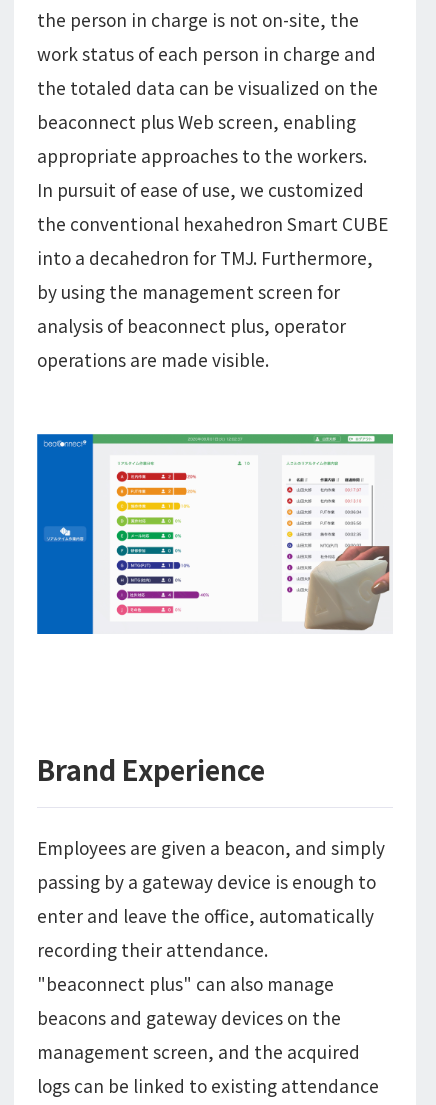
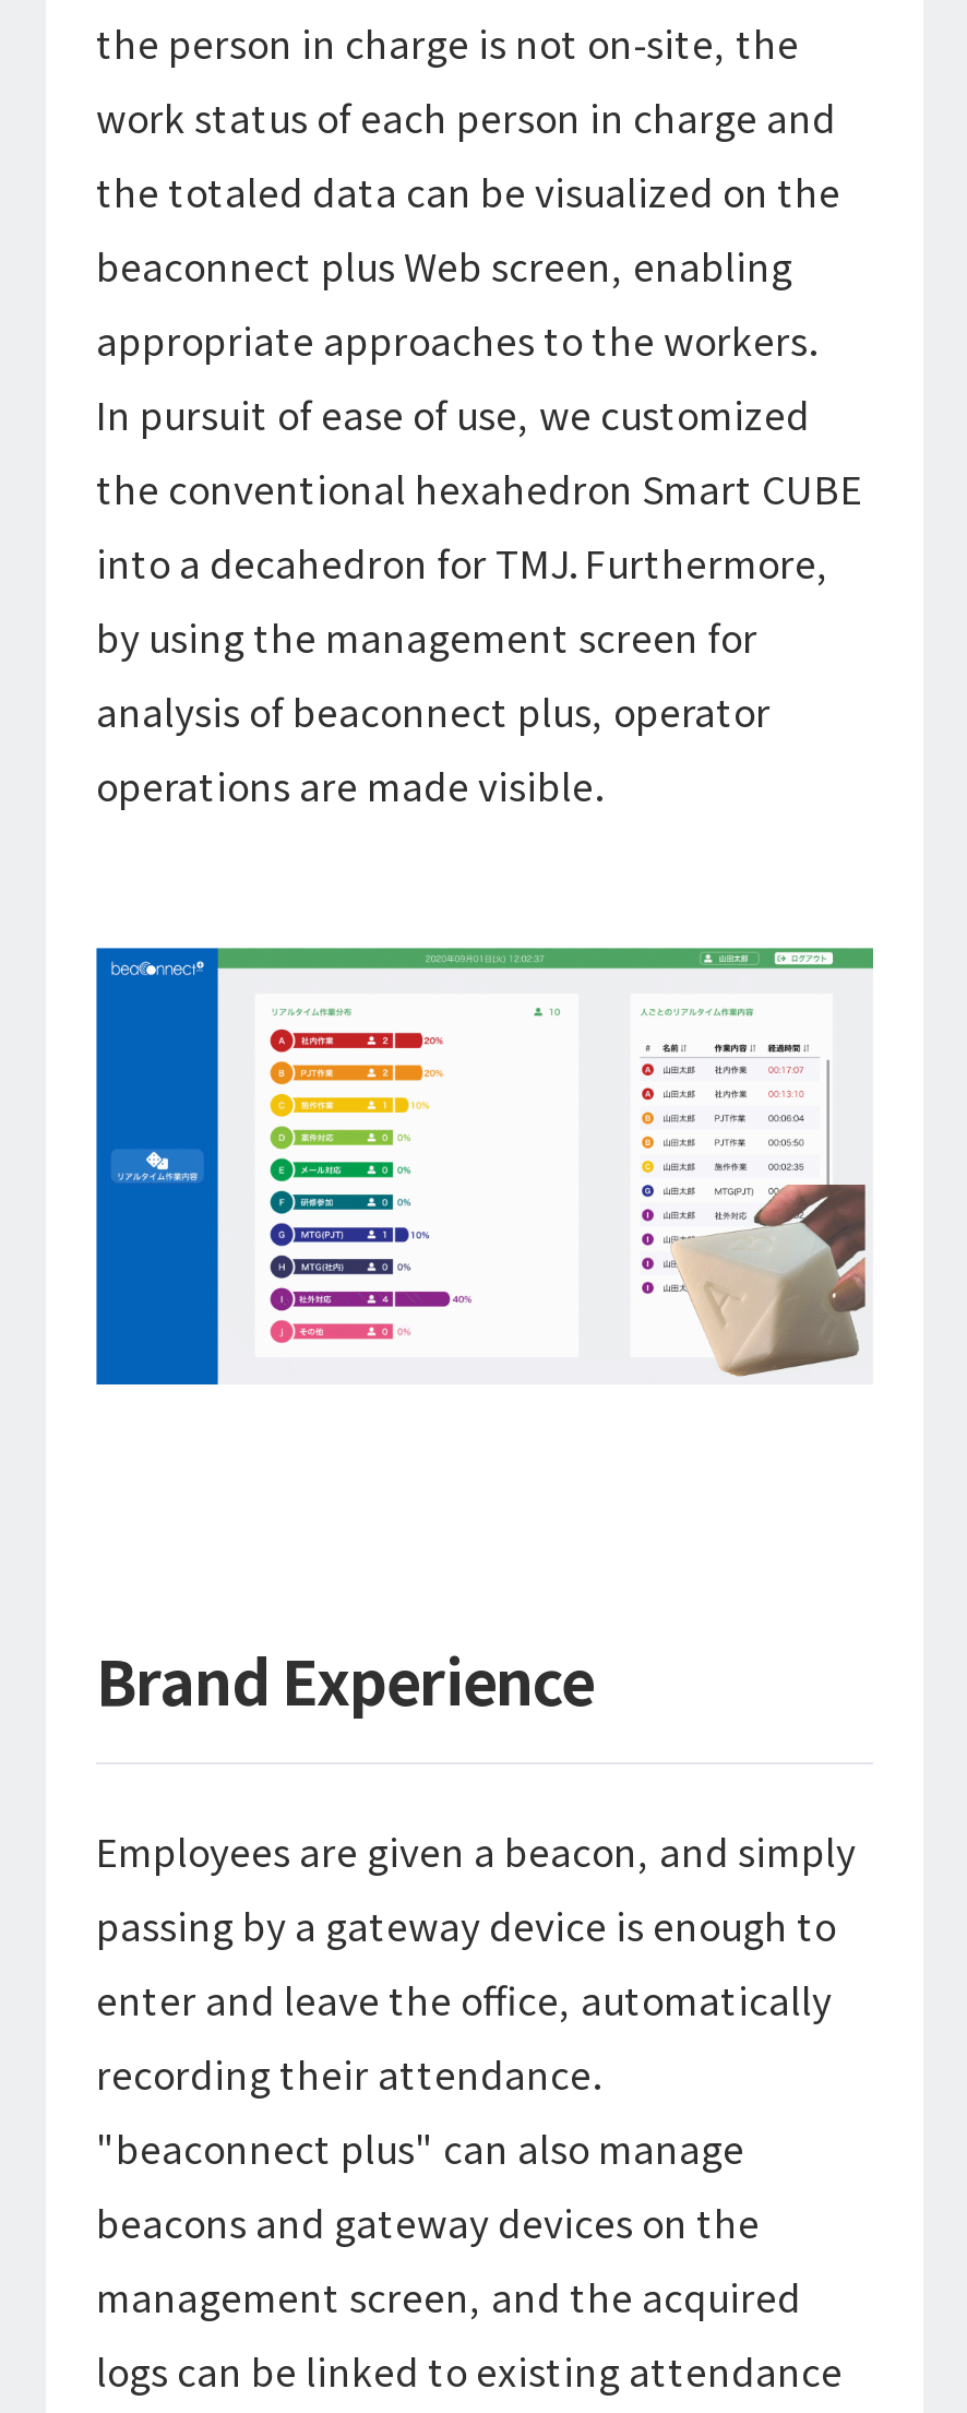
[302,542,389,631] [image] -> [672,1184,867,1376] [image]

